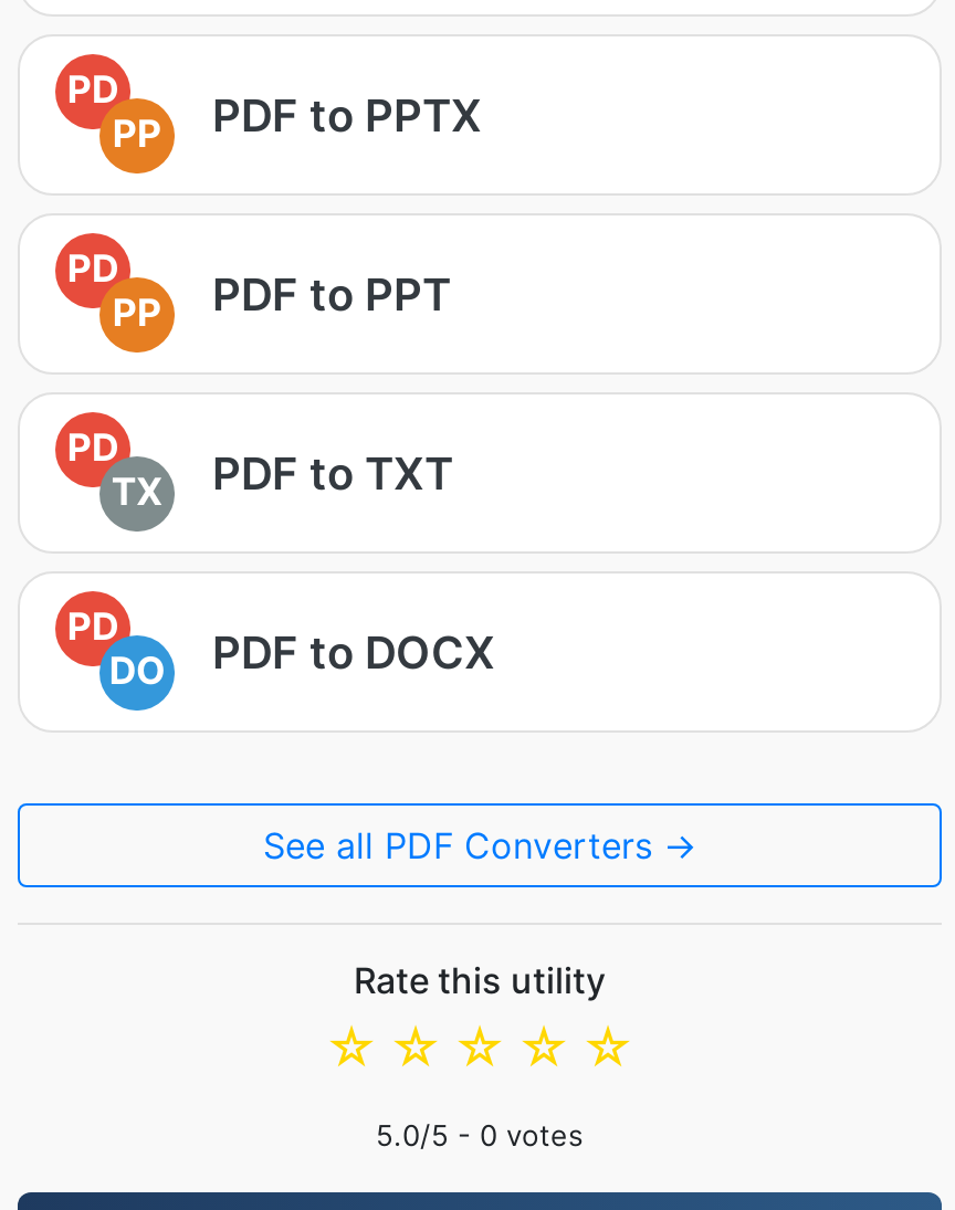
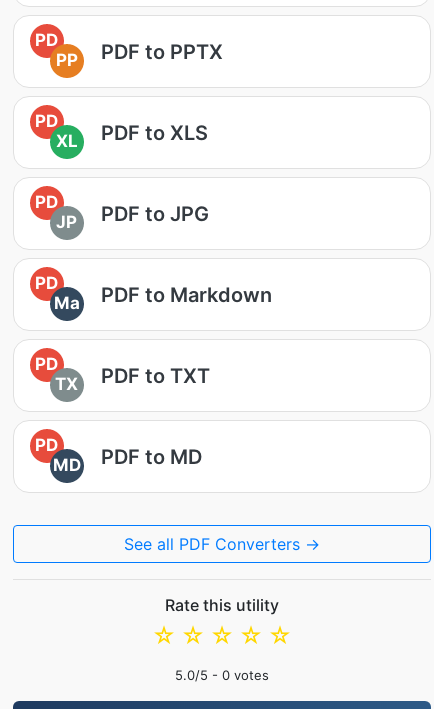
[113,267,451,335] PP | PDF to PPT -> [35,120,272,313] XL | PDF to XLS | PD | JP | PDF to JPG | PD | Ma | PDF to Markdown
[110,625,495,693] DO | PDF to DOCX -> [54,444,202,475] MD | PDF to MD

